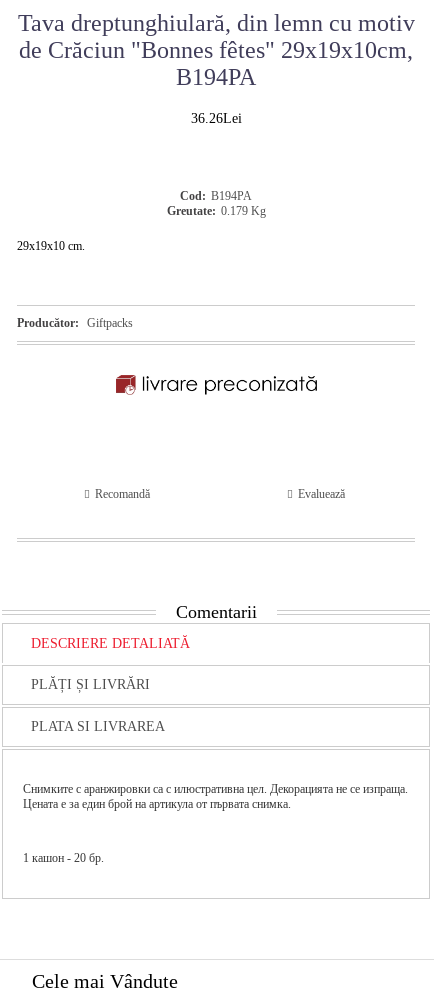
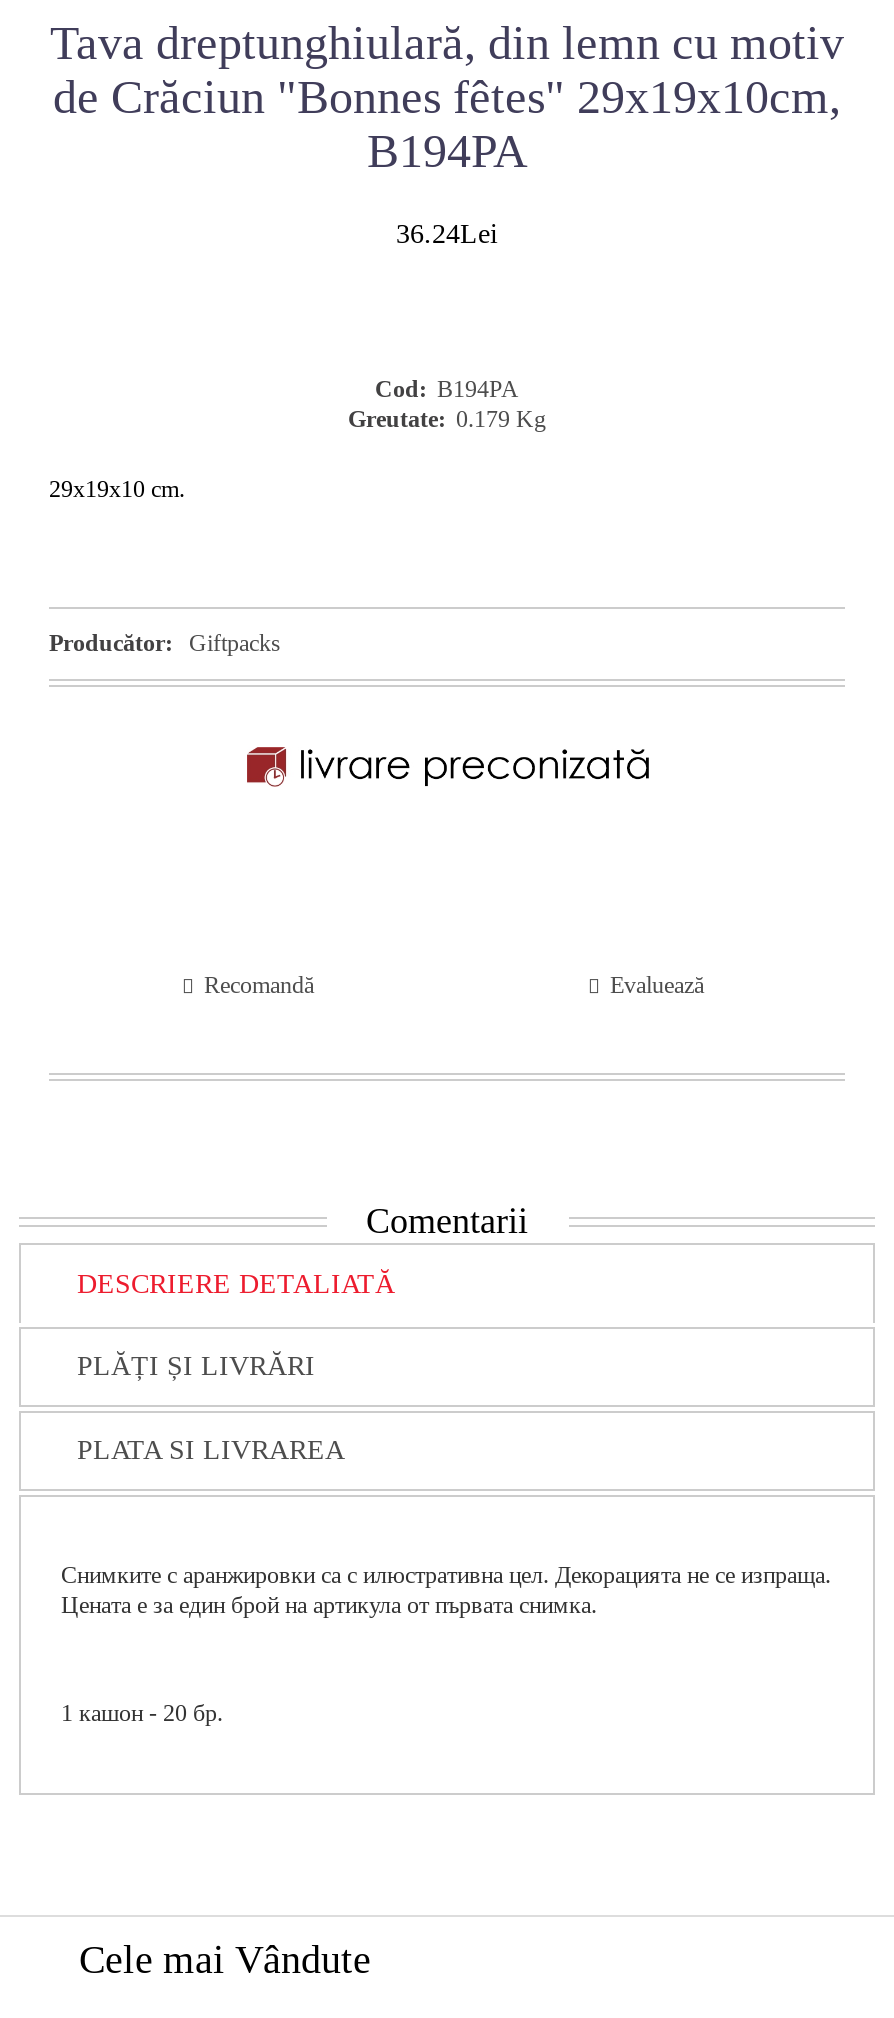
[190,111,241,126] 36.26Lei -> [396,219,498,249] 36.24Lei

